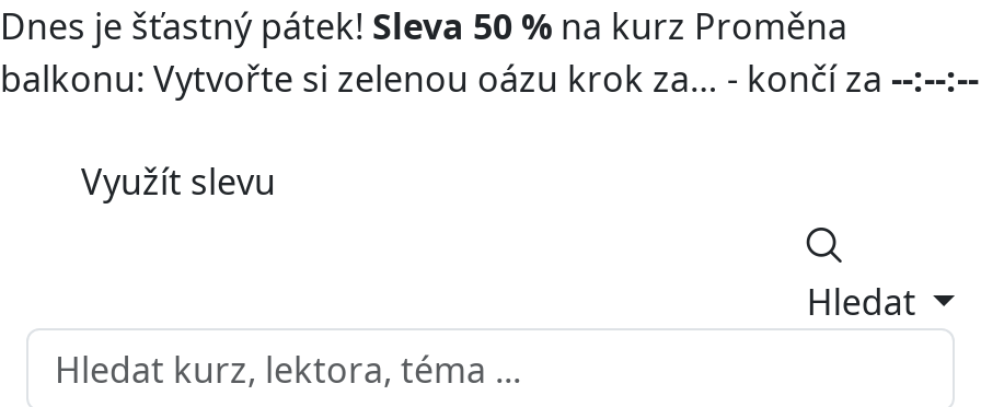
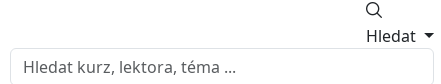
[0,2,979,206] Dnes je šťastný pátek! Sleva 50 % na kurz Proměna | balkonu: Vytvořte si zelenou oázu krok za… - končí za --:--:-- | Využít slevu -> none

